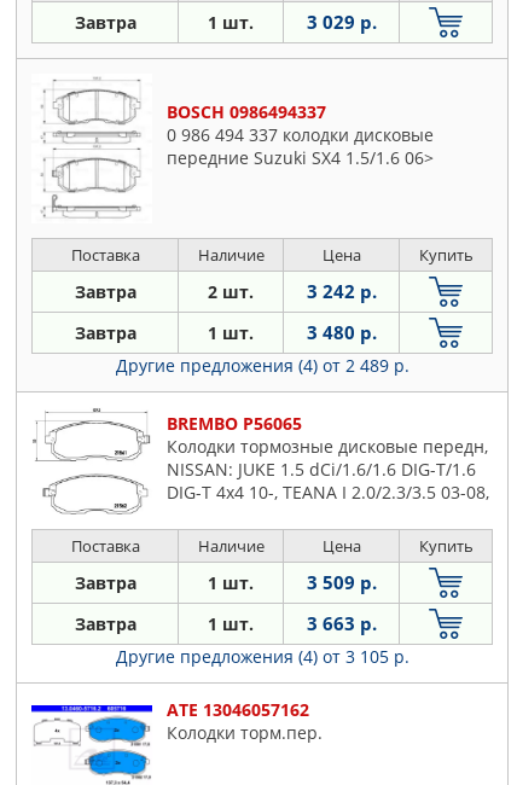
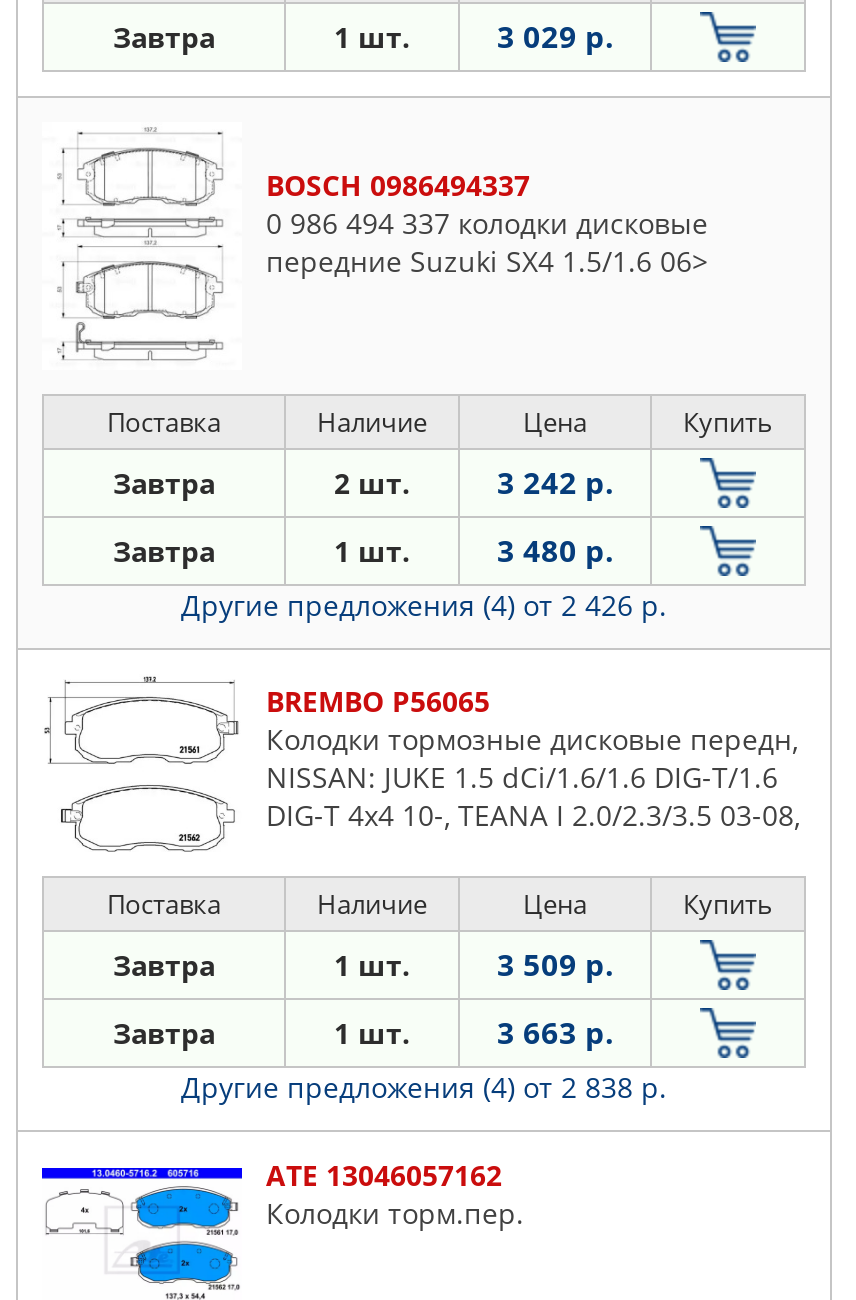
[115,354,409,377] Другие предложения (4) от 2 489 р. -> [181,586,667,624] Другие предложения (4) от 2 426 р.
[115,644,409,667] Другие предложения (4) от 3 105 р. -> [181,1067,667,1105] Другие предложения (4) от 2 838 р.

